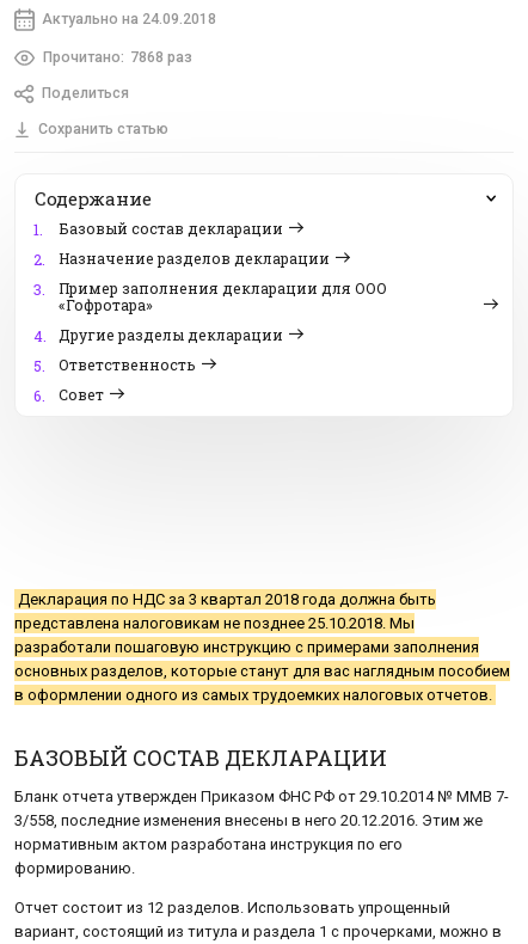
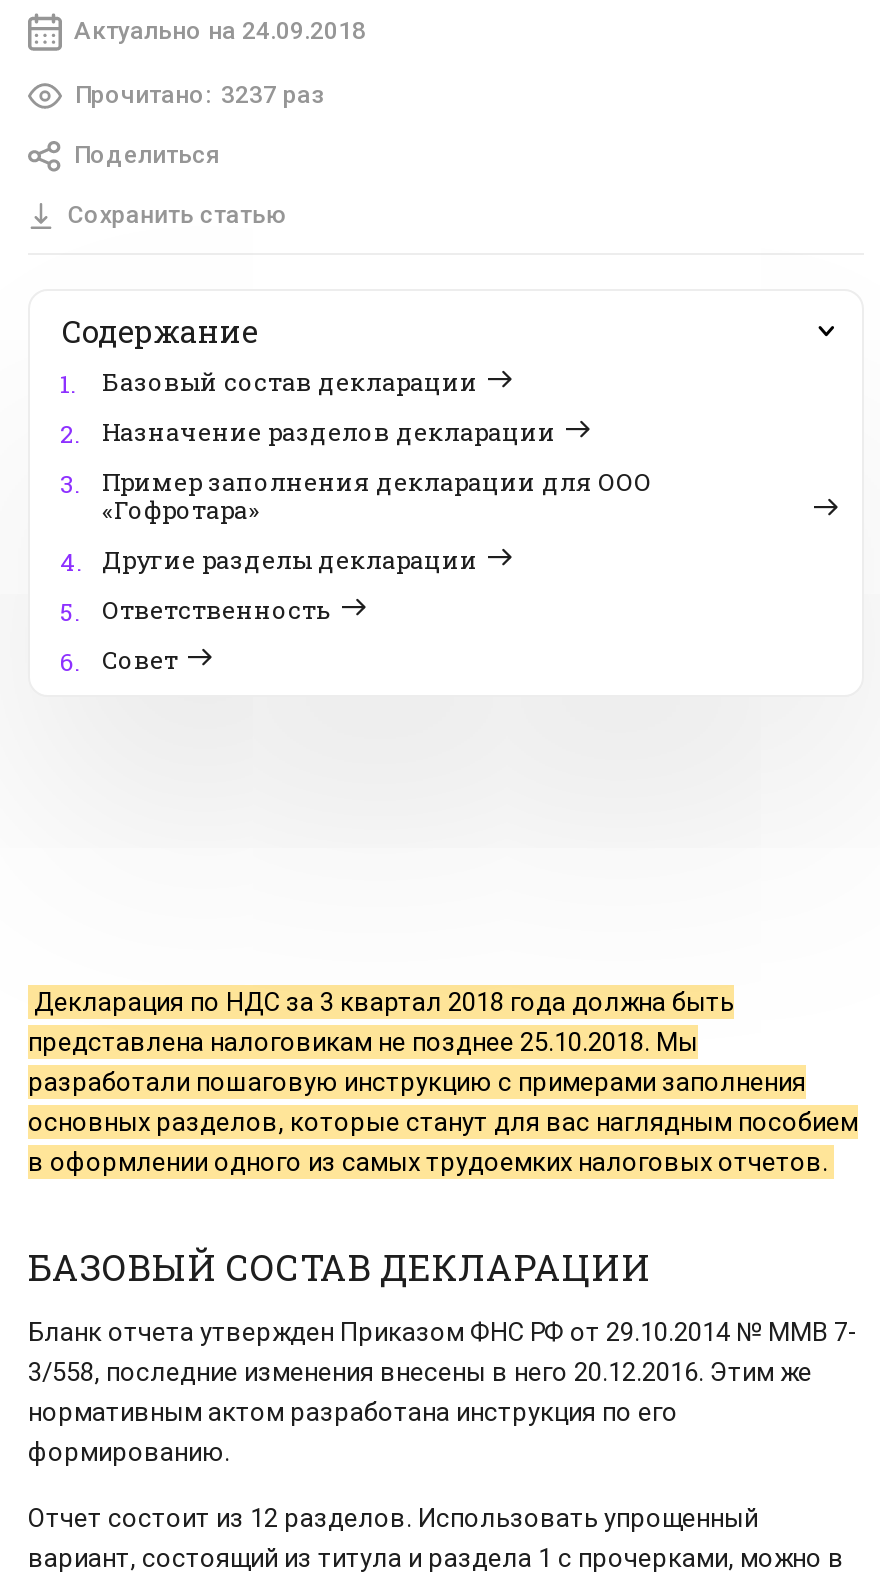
[42,49,192,65] Прочитано: 7868 раз -> [75,80,325,108] Прочитано: 3237 раз

